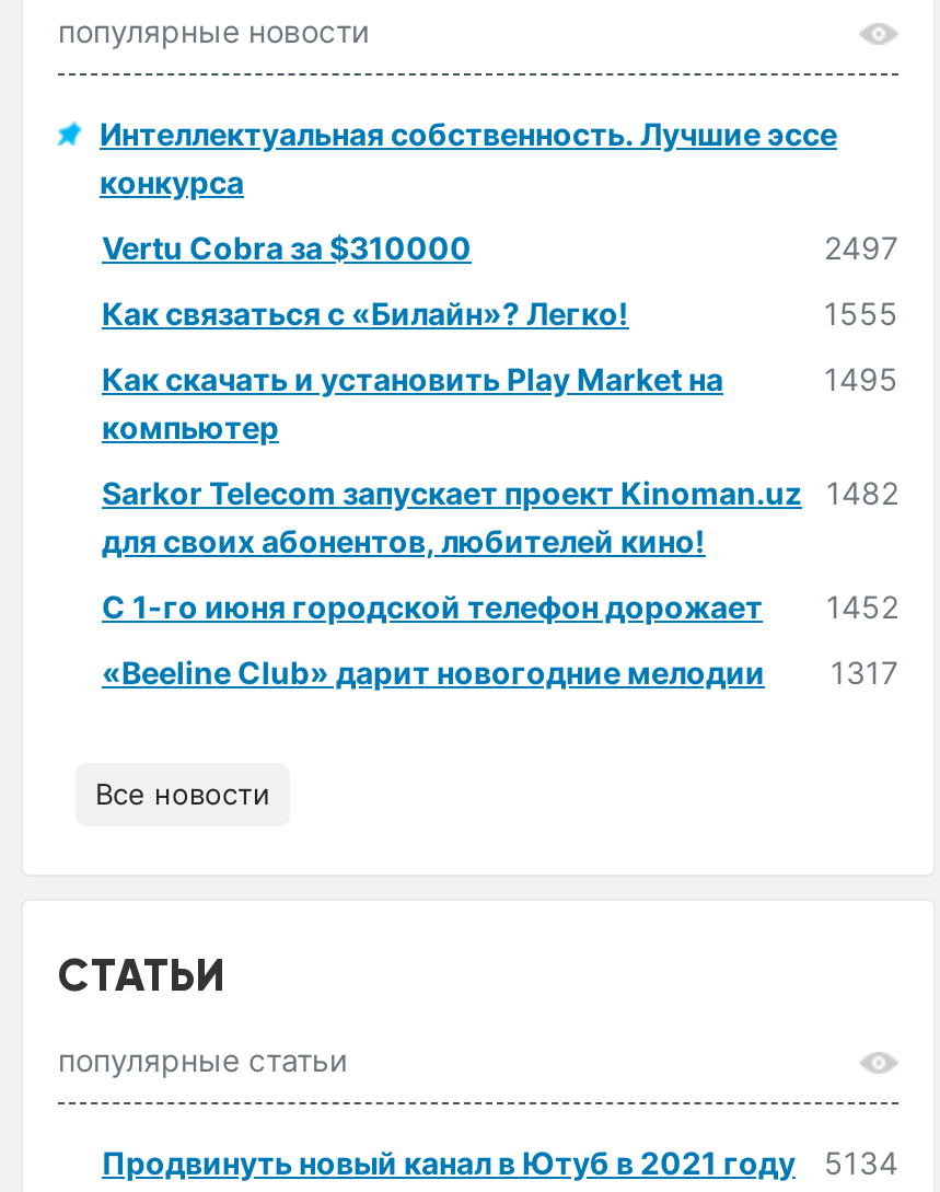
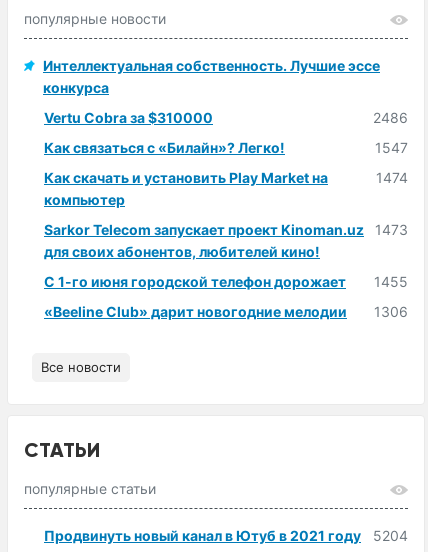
[824,229,898,266] 2497 -> [373,109,408,126] 2486
[824,295,898,332] 1555 -> [375,139,408,156] 1547
[824,361,898,398] 1495 -> [376,169,408,186] 1474
[102,474,898,512] Sarkor Telecom запускает проект Kinoman.uz 1482 -> [44,221,408,238] Sarkor Telecom запускает проект Kinoman.uz 1473
[102,588,898,625] С 1-го июня городской телефон дорожает 1452 -> [44,273,408,290] С 1-го июня городской телефон дорожает 1455
[102,654,898,691] «Beeline Club» дарит новогодние мелодии 1317 -> [44,303,408,320] «Beeline Club» дарит новогодние мелодии 1306
[102,1144,898,1181] Продвинуть новый канал в Ютуб в 2021 году 5134 -> [44,527,408,544] Продвинуть новый канал в Ютуб в 2021 году 5204

